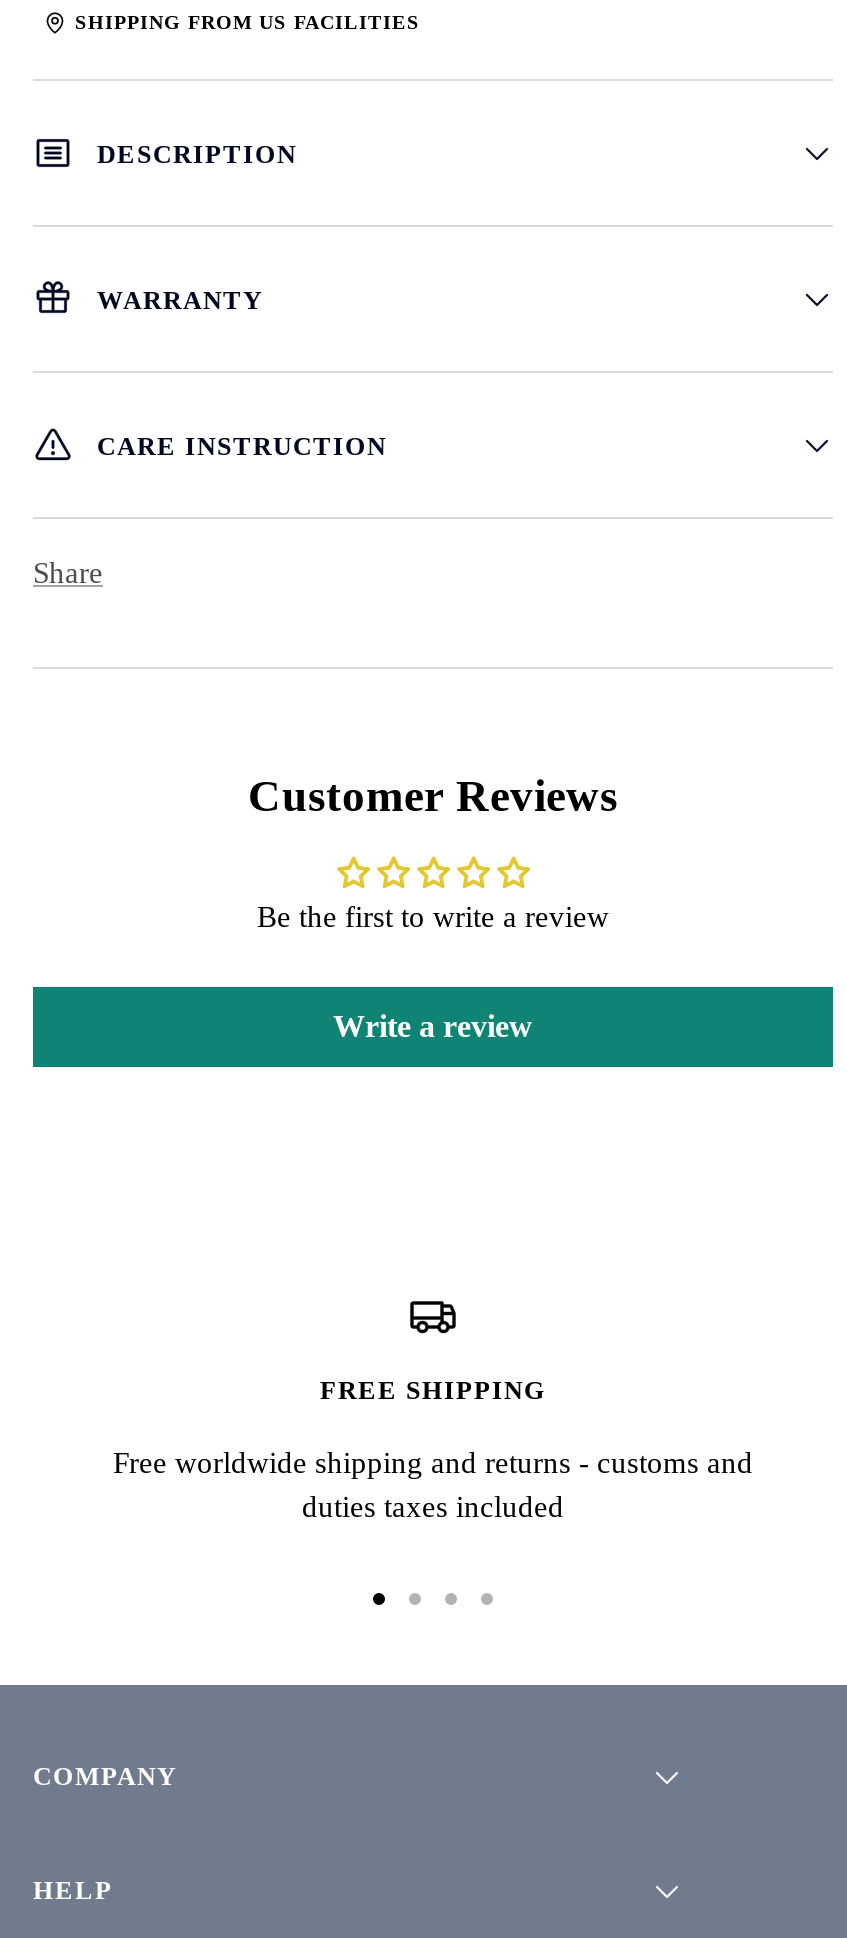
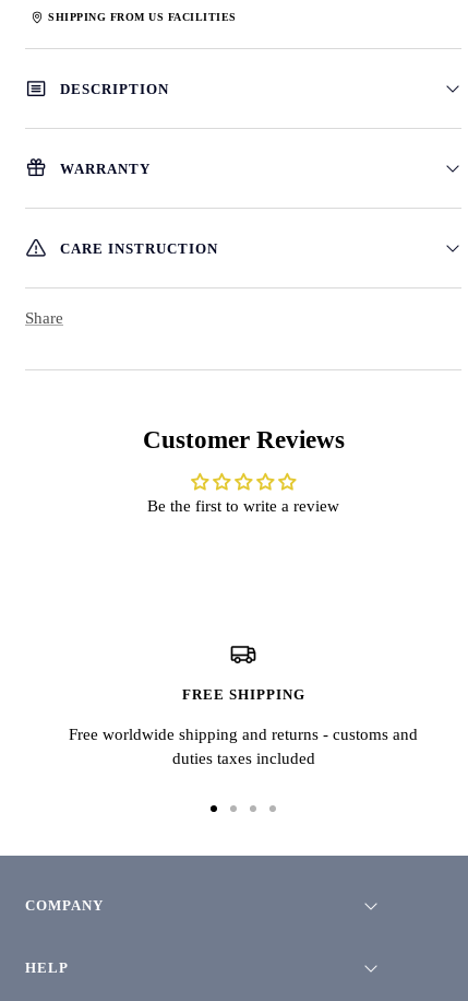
[333,1009,533,1043] Write a review -> none

